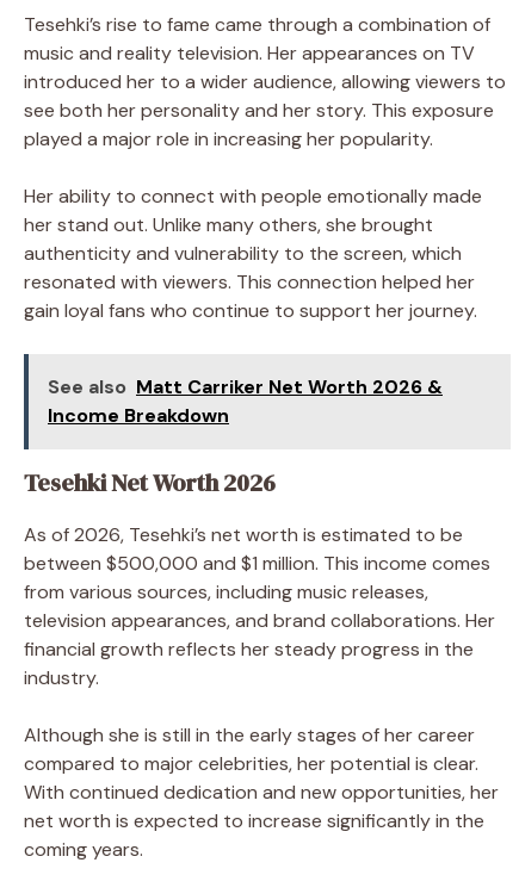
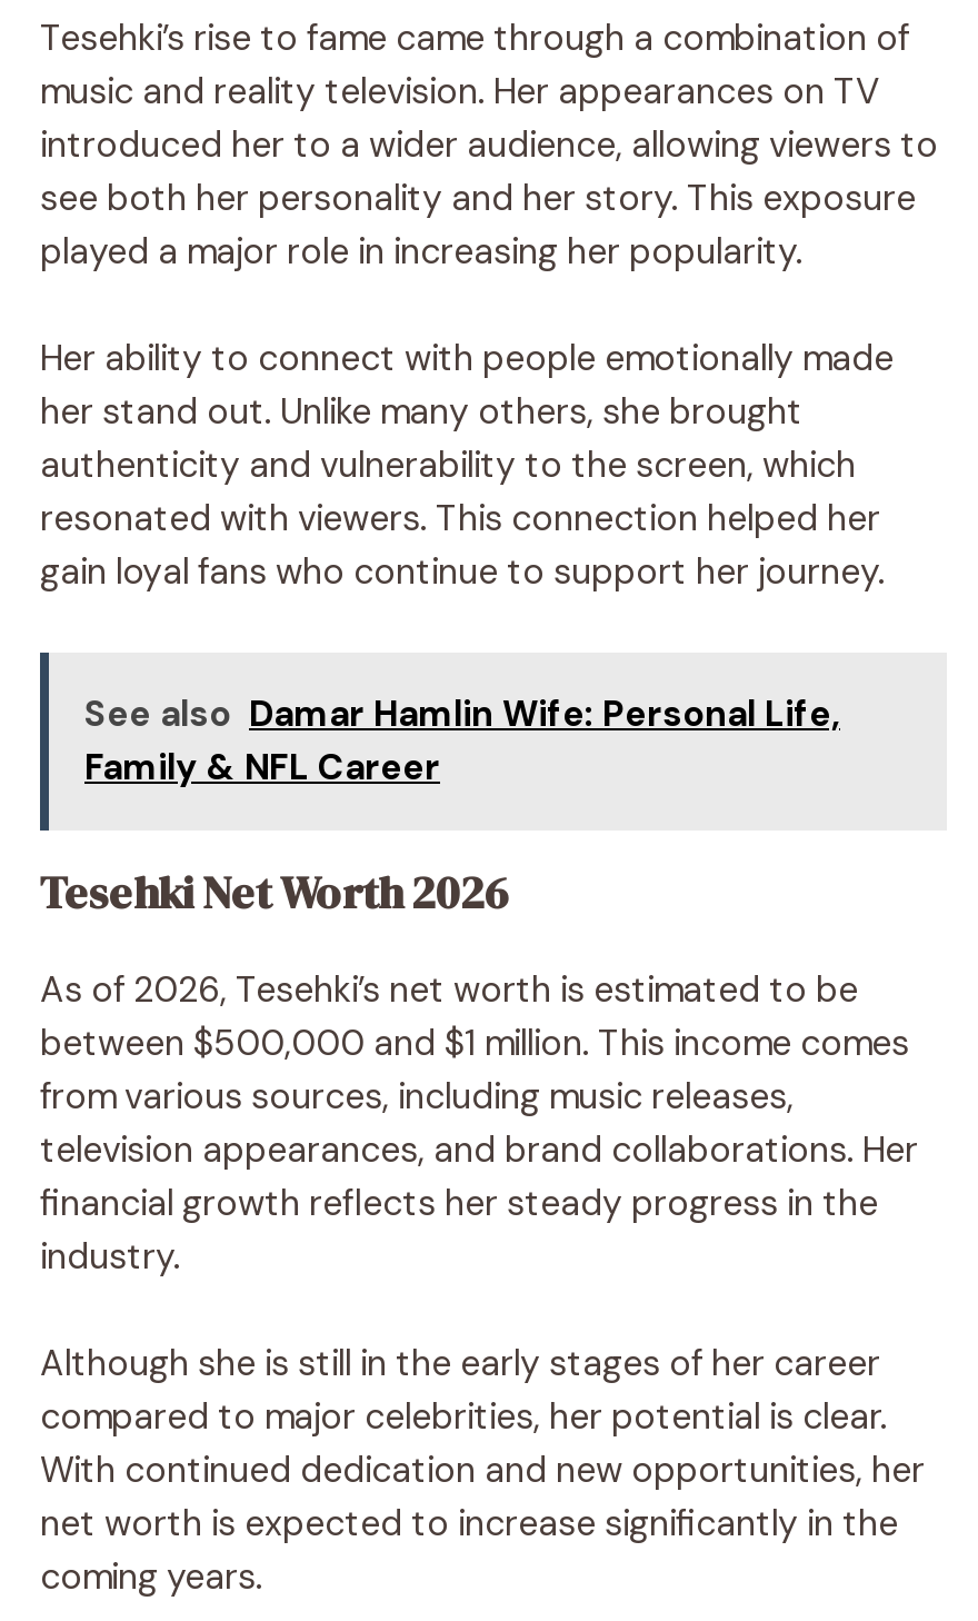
[48,374,443,427] See also Matt Carriker Net Worth 2026 & | Income Breakdown -> [84,689,840,789] See also Damar Hamlin Wife: Personal Life, | Family & NFL Career

